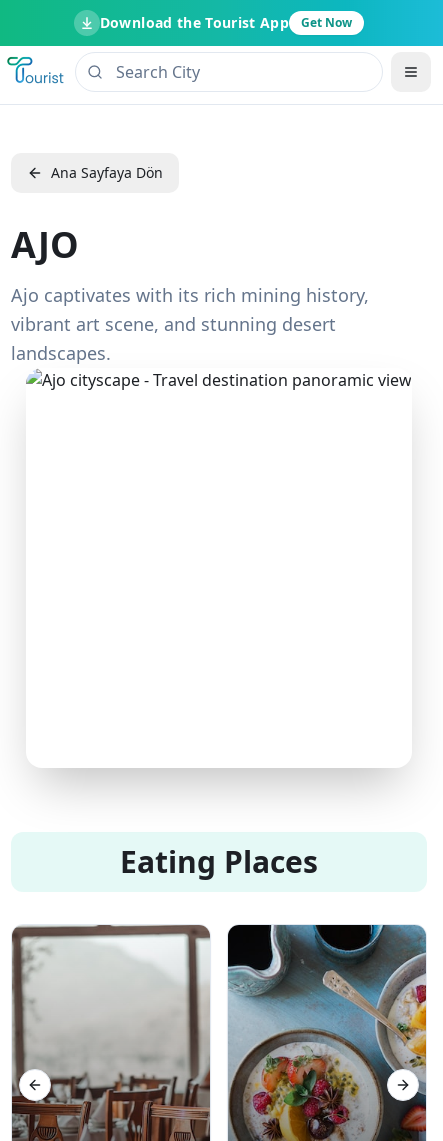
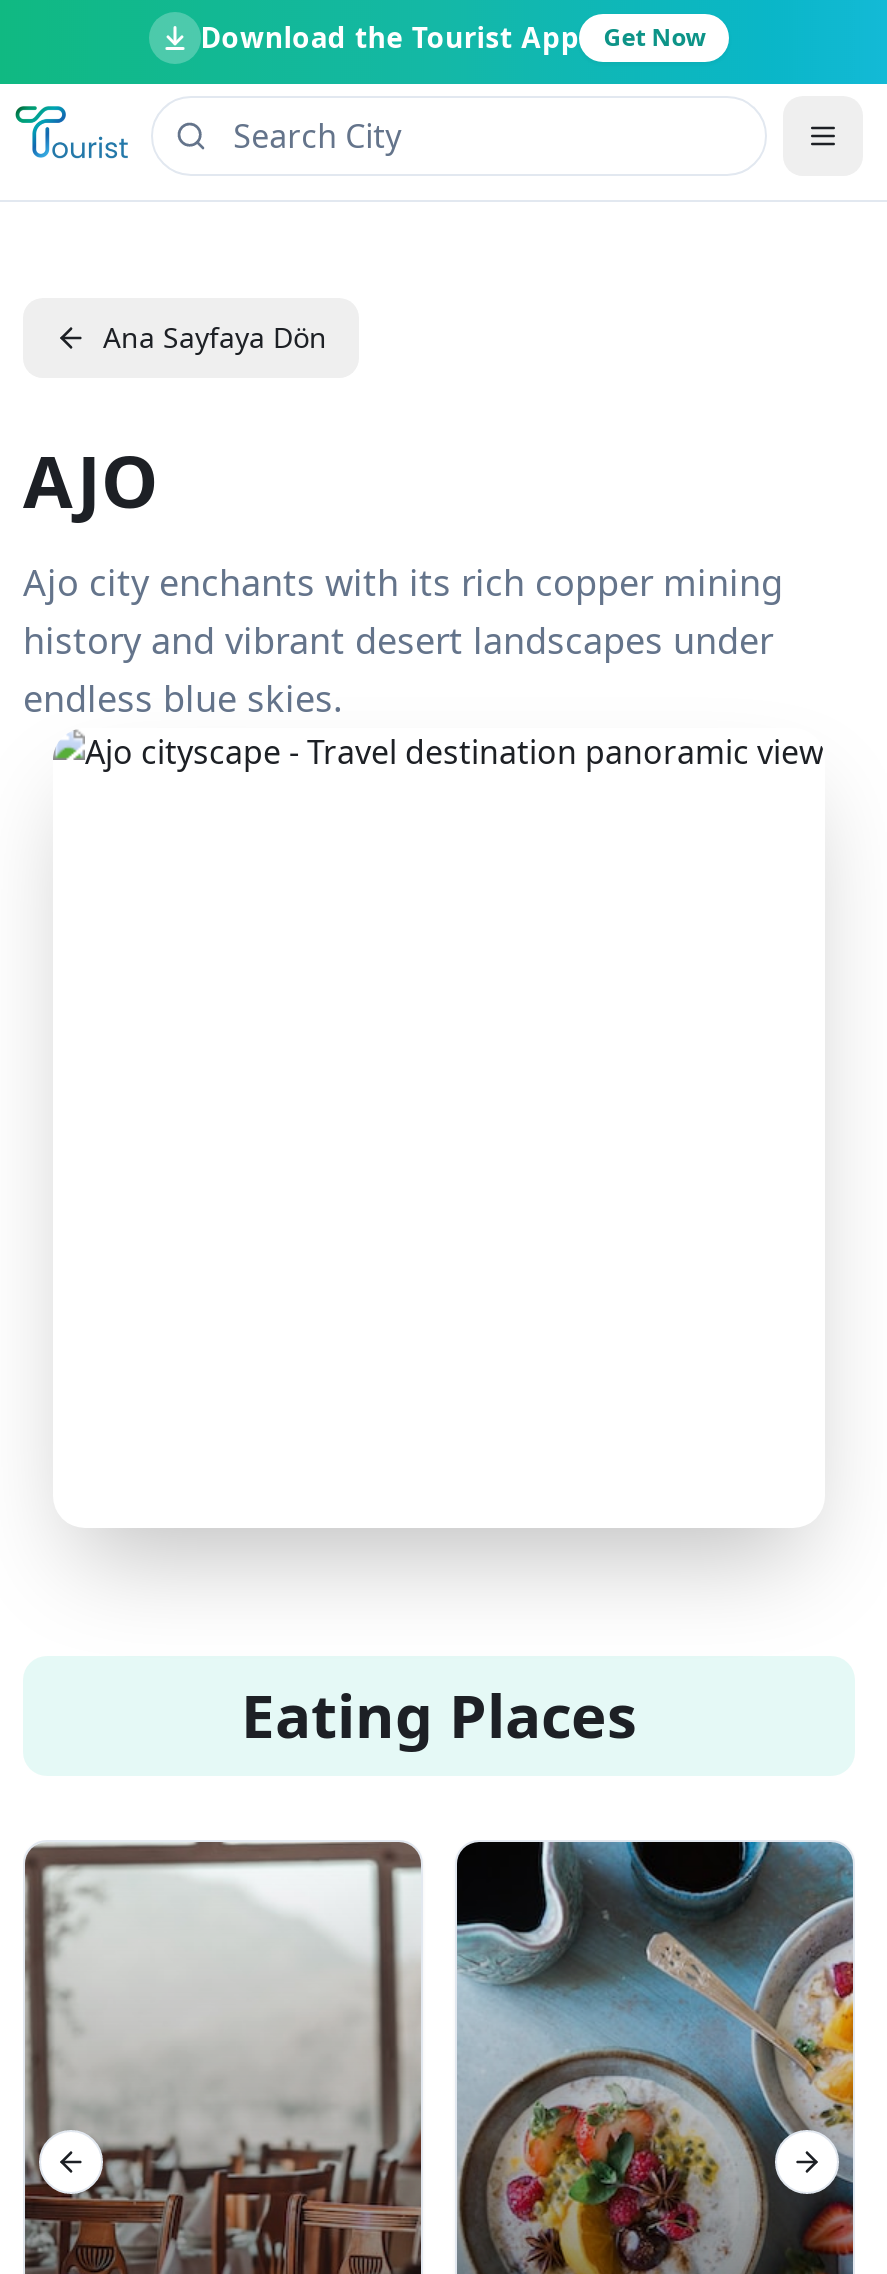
[11,283,369,365] Ajo captivates with its rich mining history, | vibrant art scene, and stunning desert | landscapes. -> [23,558,783,722] Ajo city enchants with its rich copper mining | history and vibrant desert landscapes under | endless blue skies.

